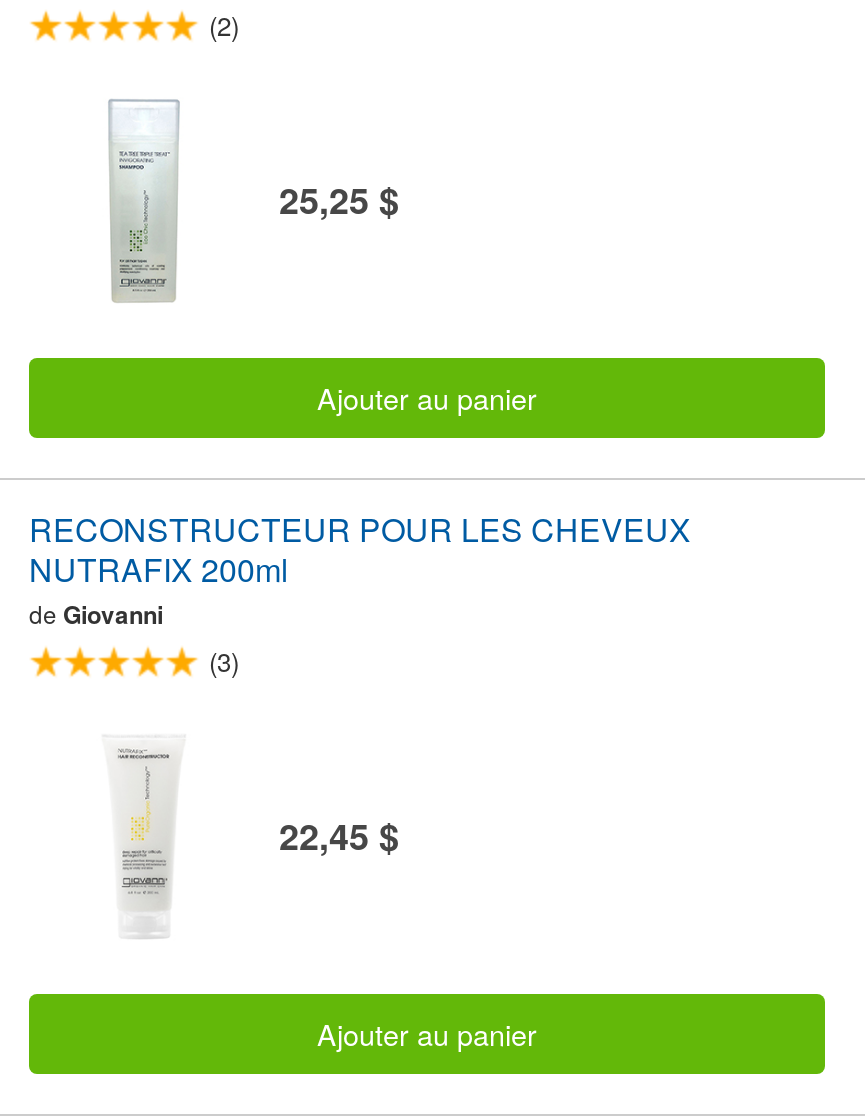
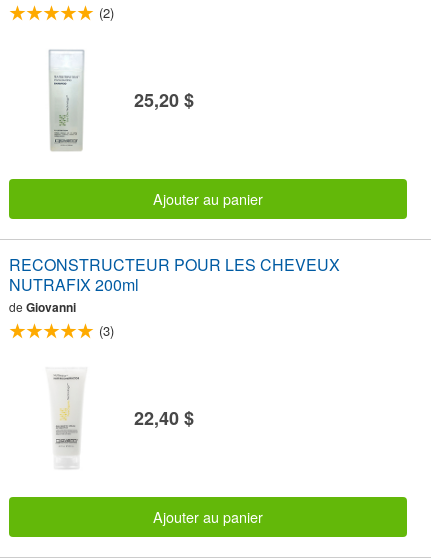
[279,173,399,225] 25,25 $ -> [134,87,194,113] 25,20 $
[279,809,399,861] 22,45 $ -> [134,404,194,430] 22,40 $

